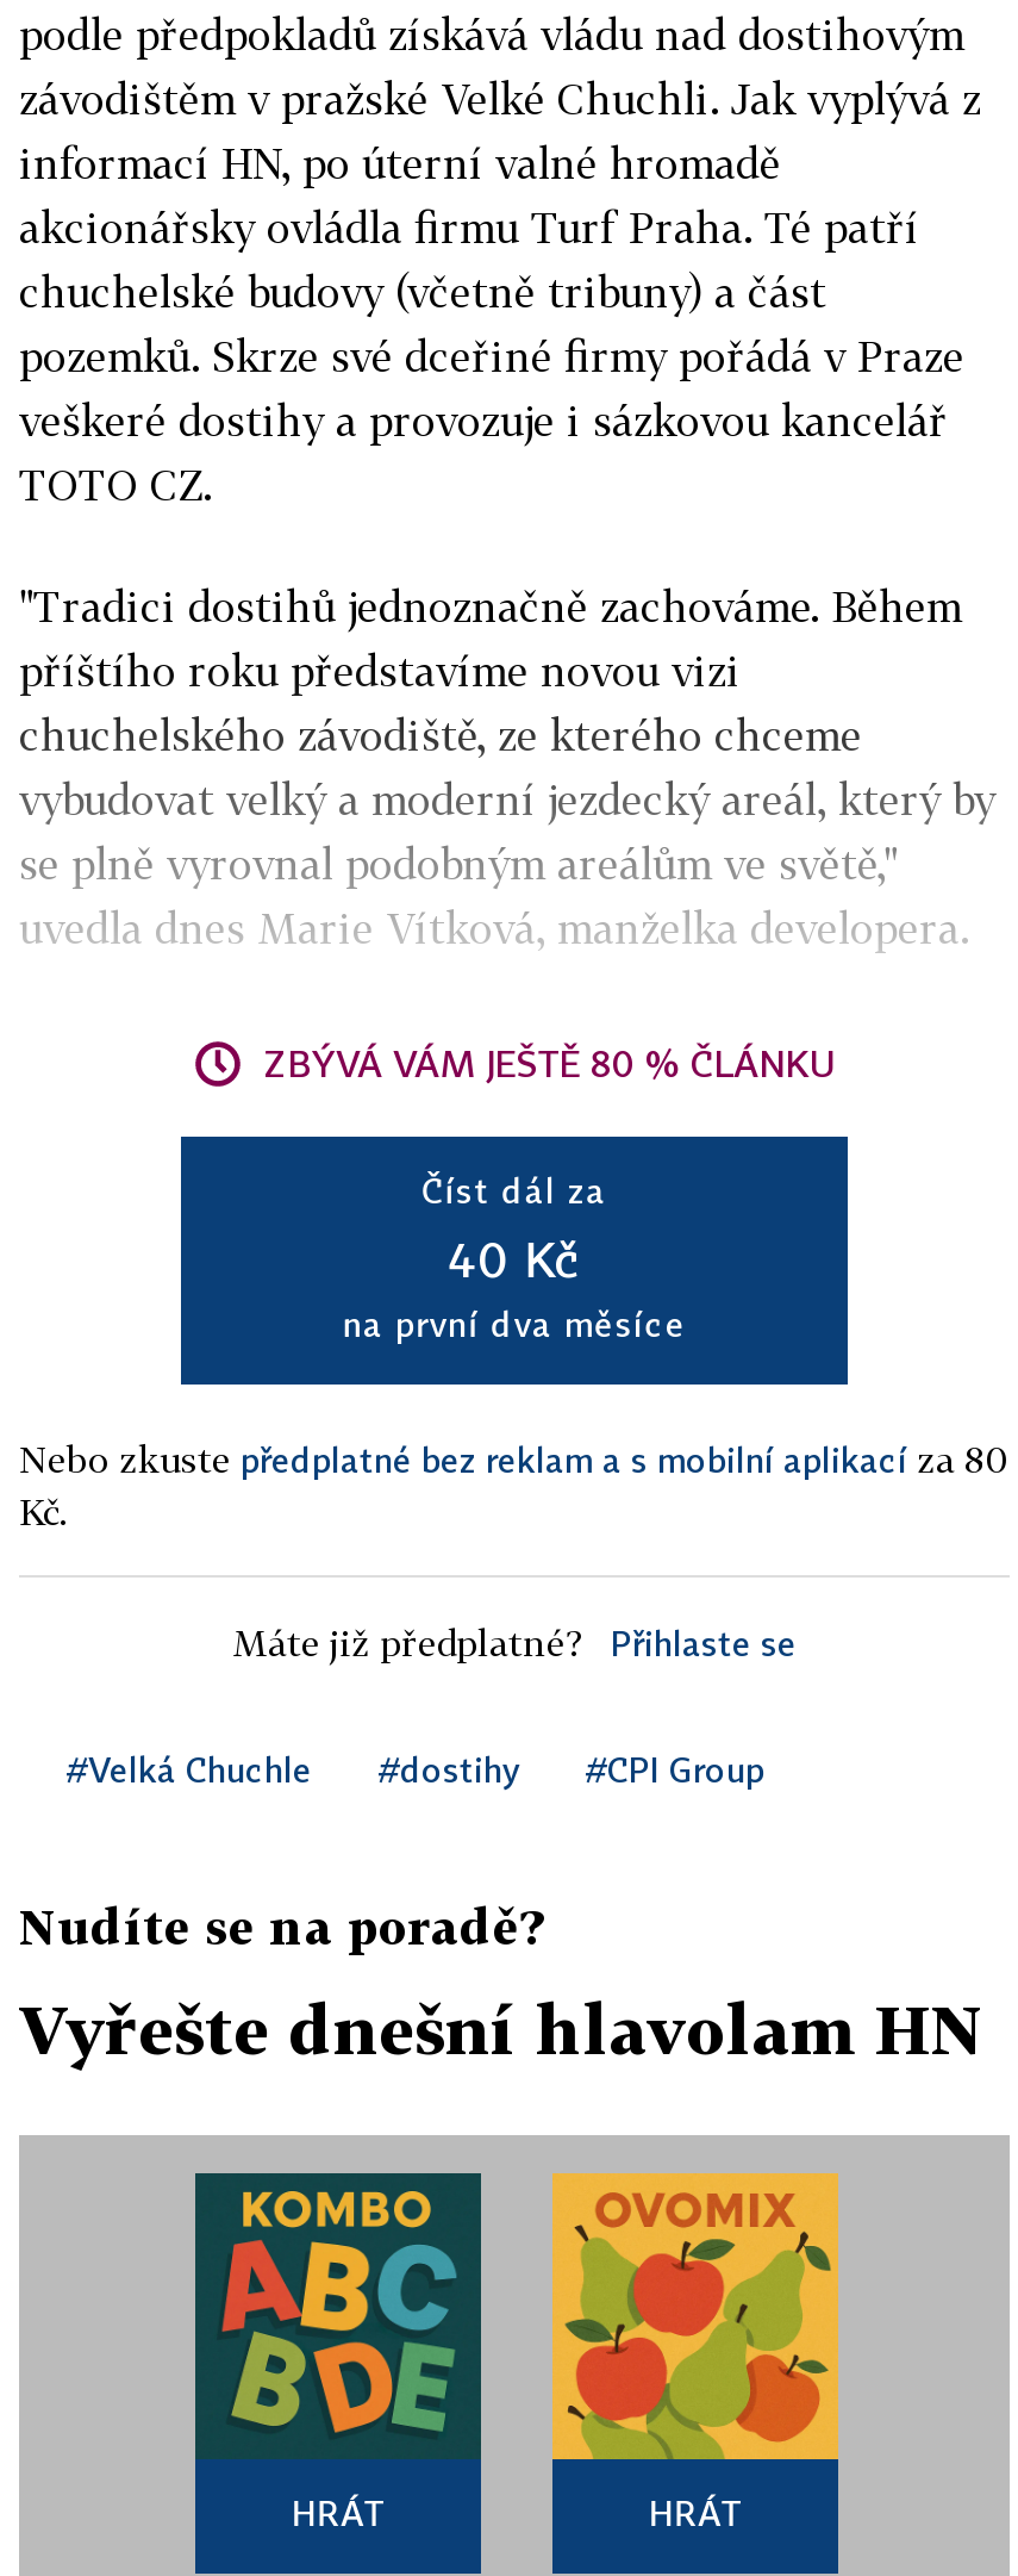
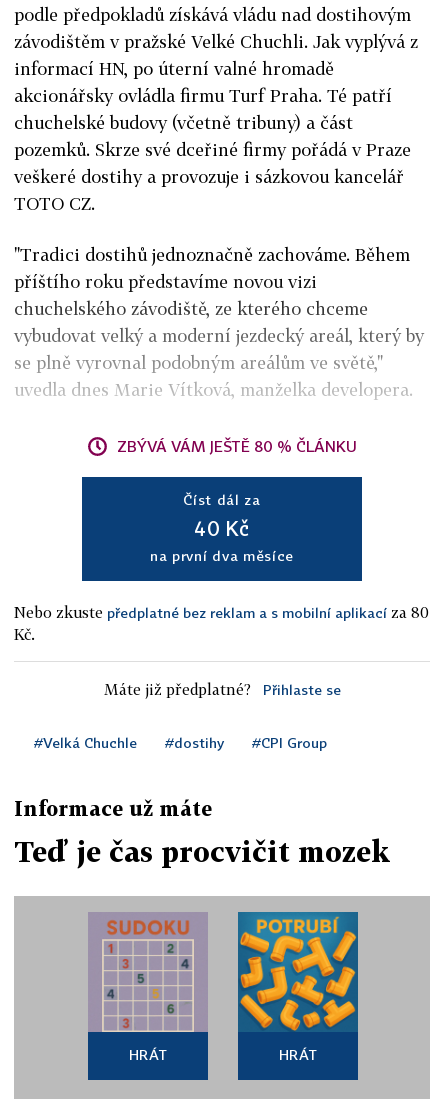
[19,1897,543,1954] Nudíte se na poradě? -> [14,796,212,820] Informace už máte
[19,1990,983,2068] Vyřešte dnešní hlavolam HN -> [14,835,390,868] Teď je čas procvičit mozek
[193,2171,483,2459] [image] -> [88,912,208,1033] [image]
[550,2171,841,2462] [image] -> [237,911,359,1032] [image]

